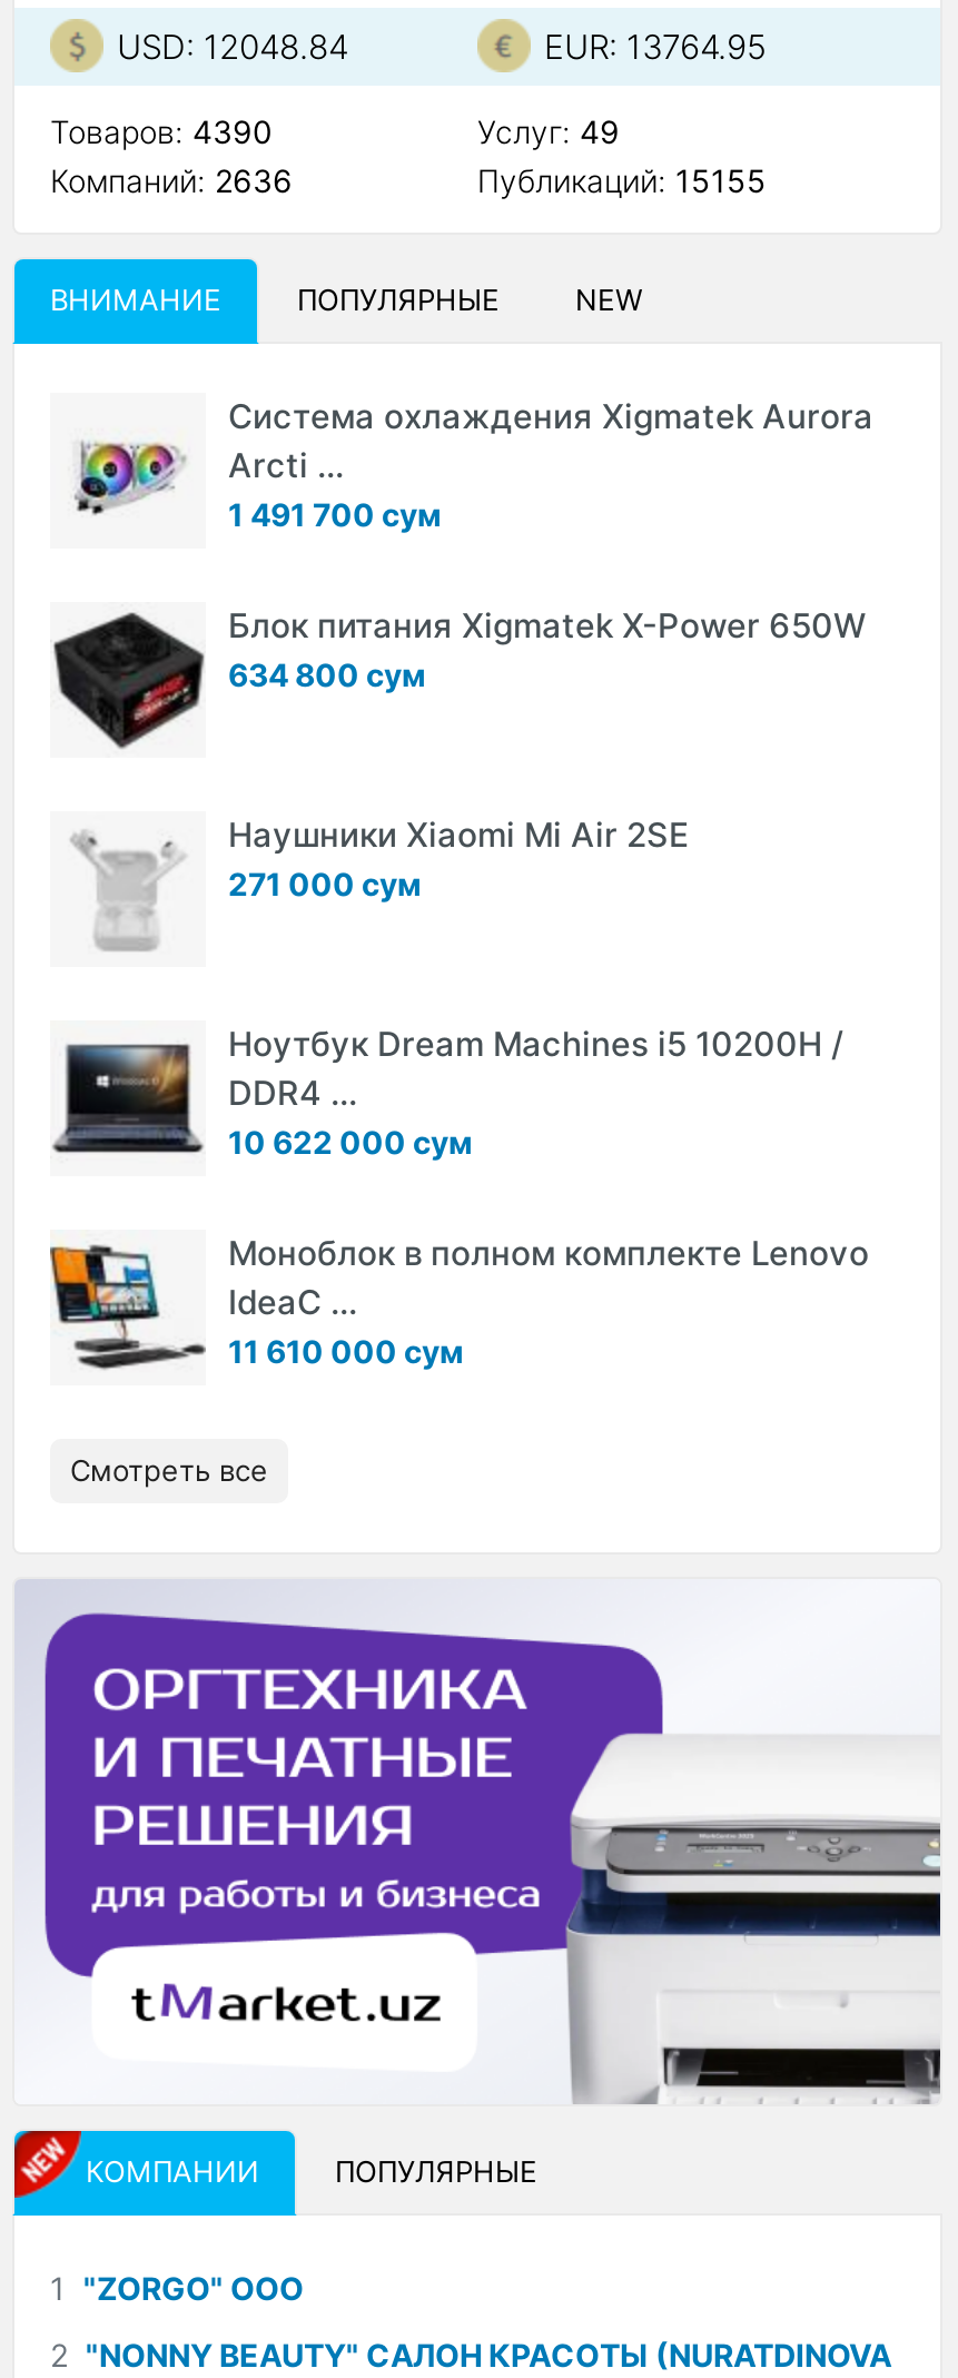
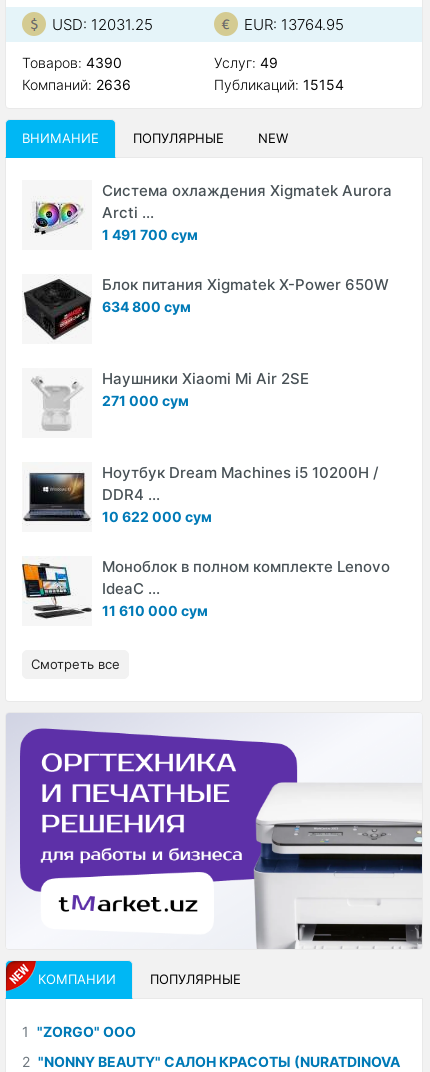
[117,25,348,67] USD: 12048.84 -> [52,15,153,34] USD: 12031.25
[477,161,767,199] Публикаций: 15155 -> [214,76,344,93] Публикаций: 15154

